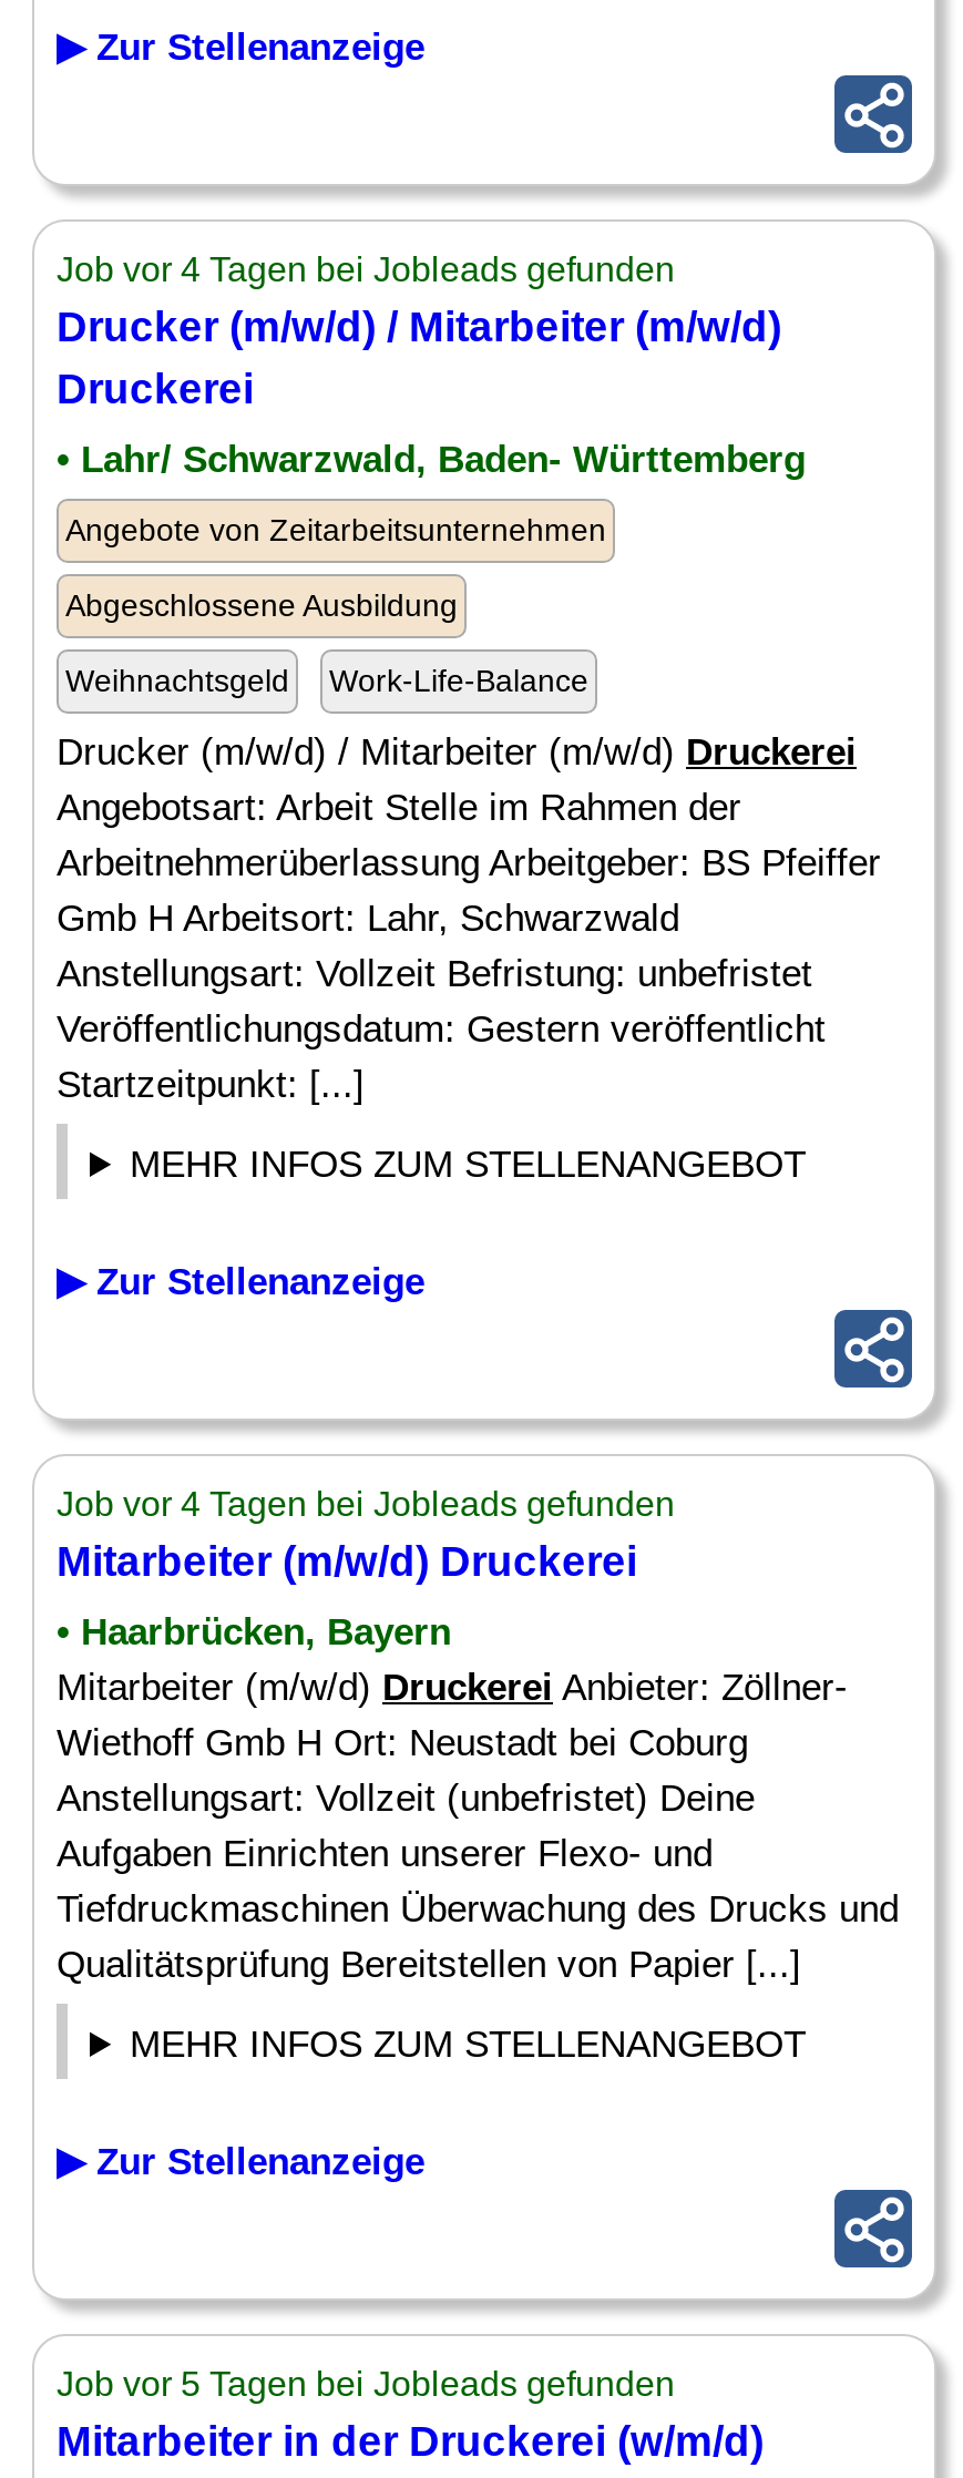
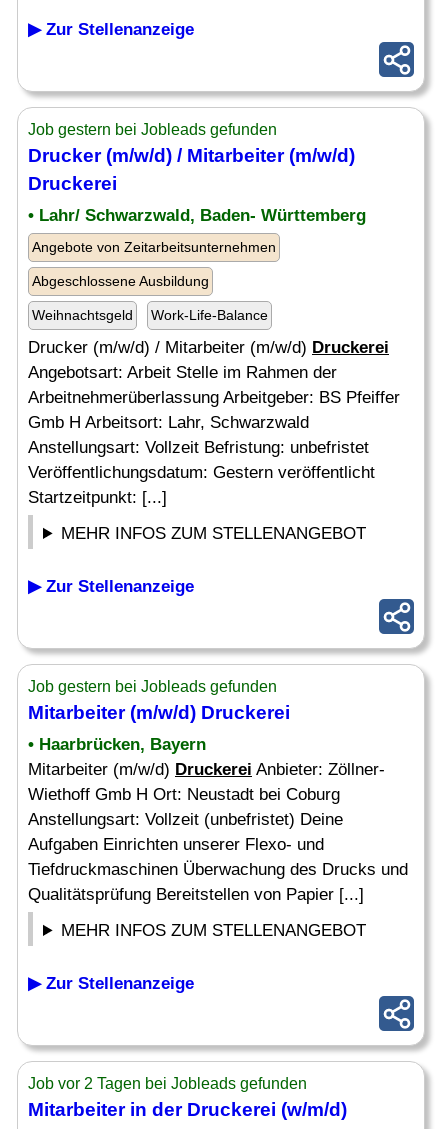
[57,250,675,288] Job vor 4 Tagen bei Jobleads gefunden -> [28,121,277,138] Job gestern bei Jobleads gefunden
[57,1485,675,1523] Job vor 4 Tagen bei Jobleads gefunden -> [28,678,277,695] Job gestern bei Jobleads gefunden
[57,2365,675,2403] Job vor 5 Tagen bei Jobleads gefunden -> [28,1075,307,1092] Job vor 2 Tagen bei Jobleads gefunden

